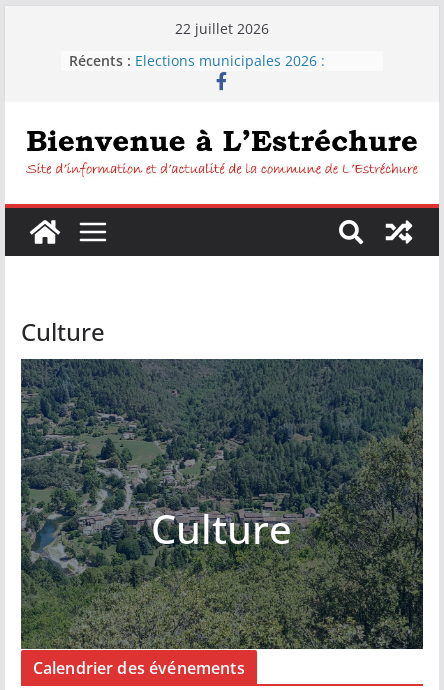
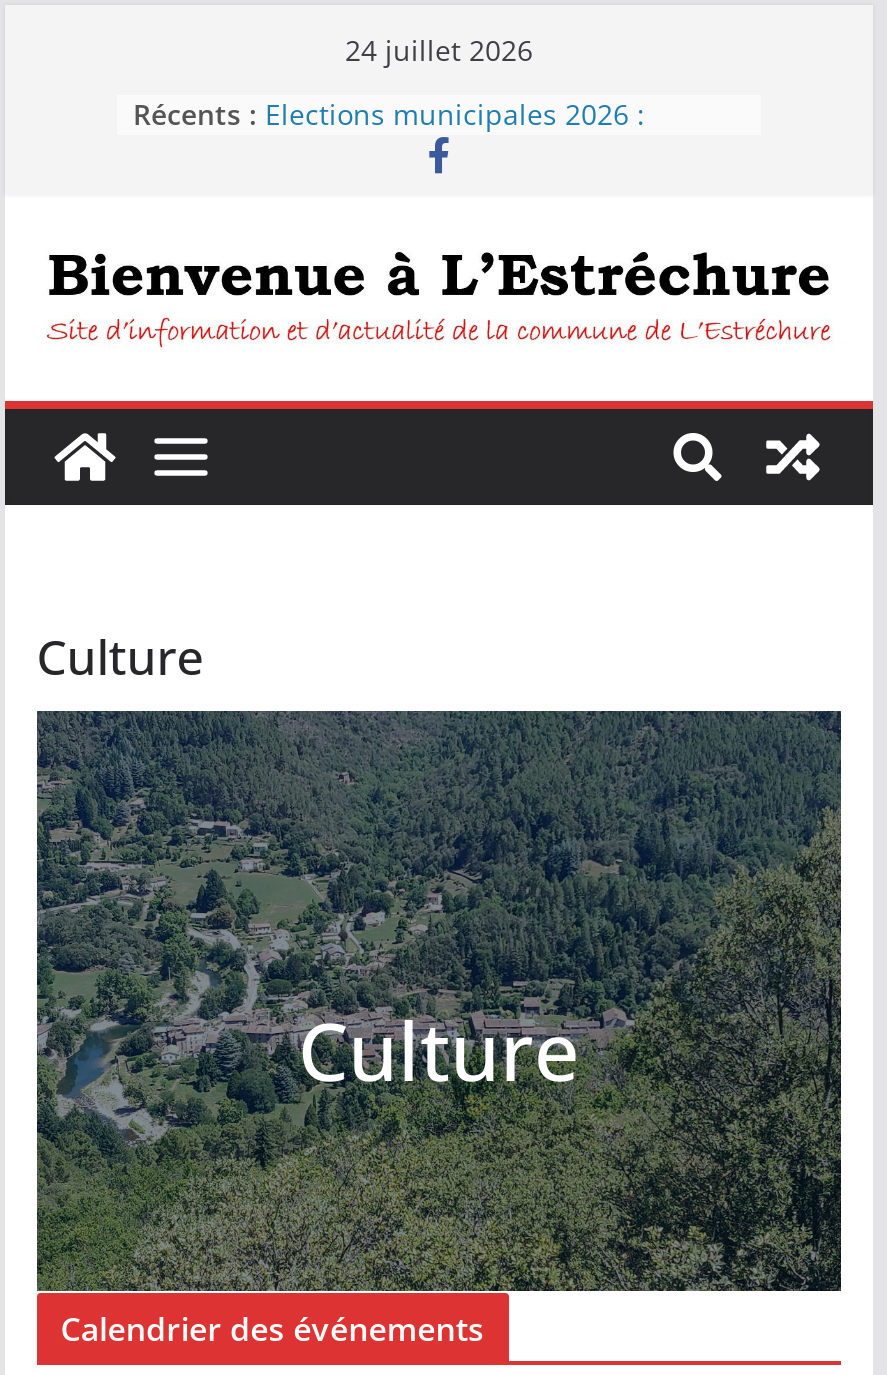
[175,19,269,38] 22 juillet 2026 -> [345,31,533,69] 24 juillet 2026

